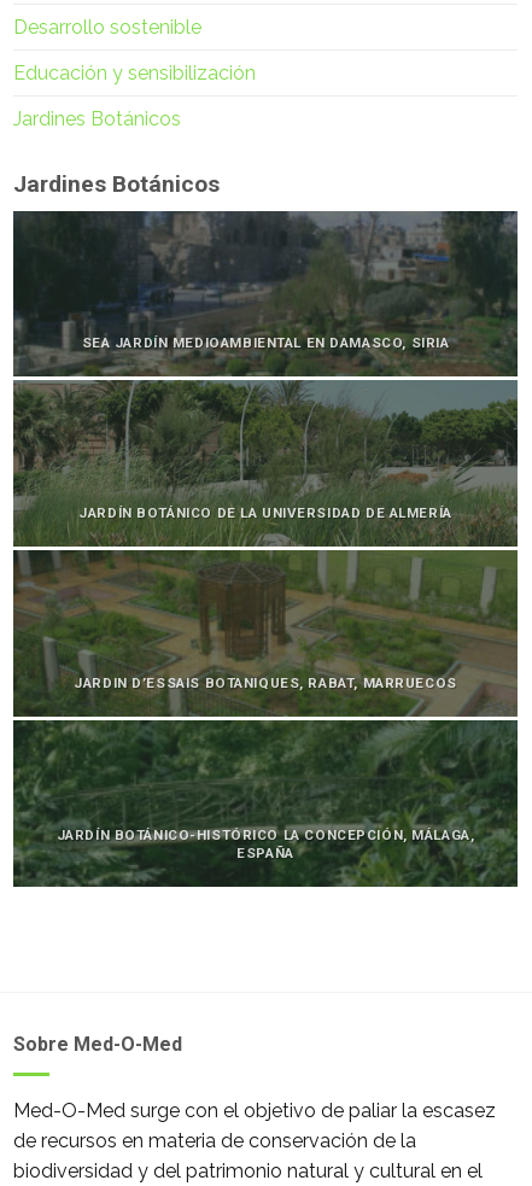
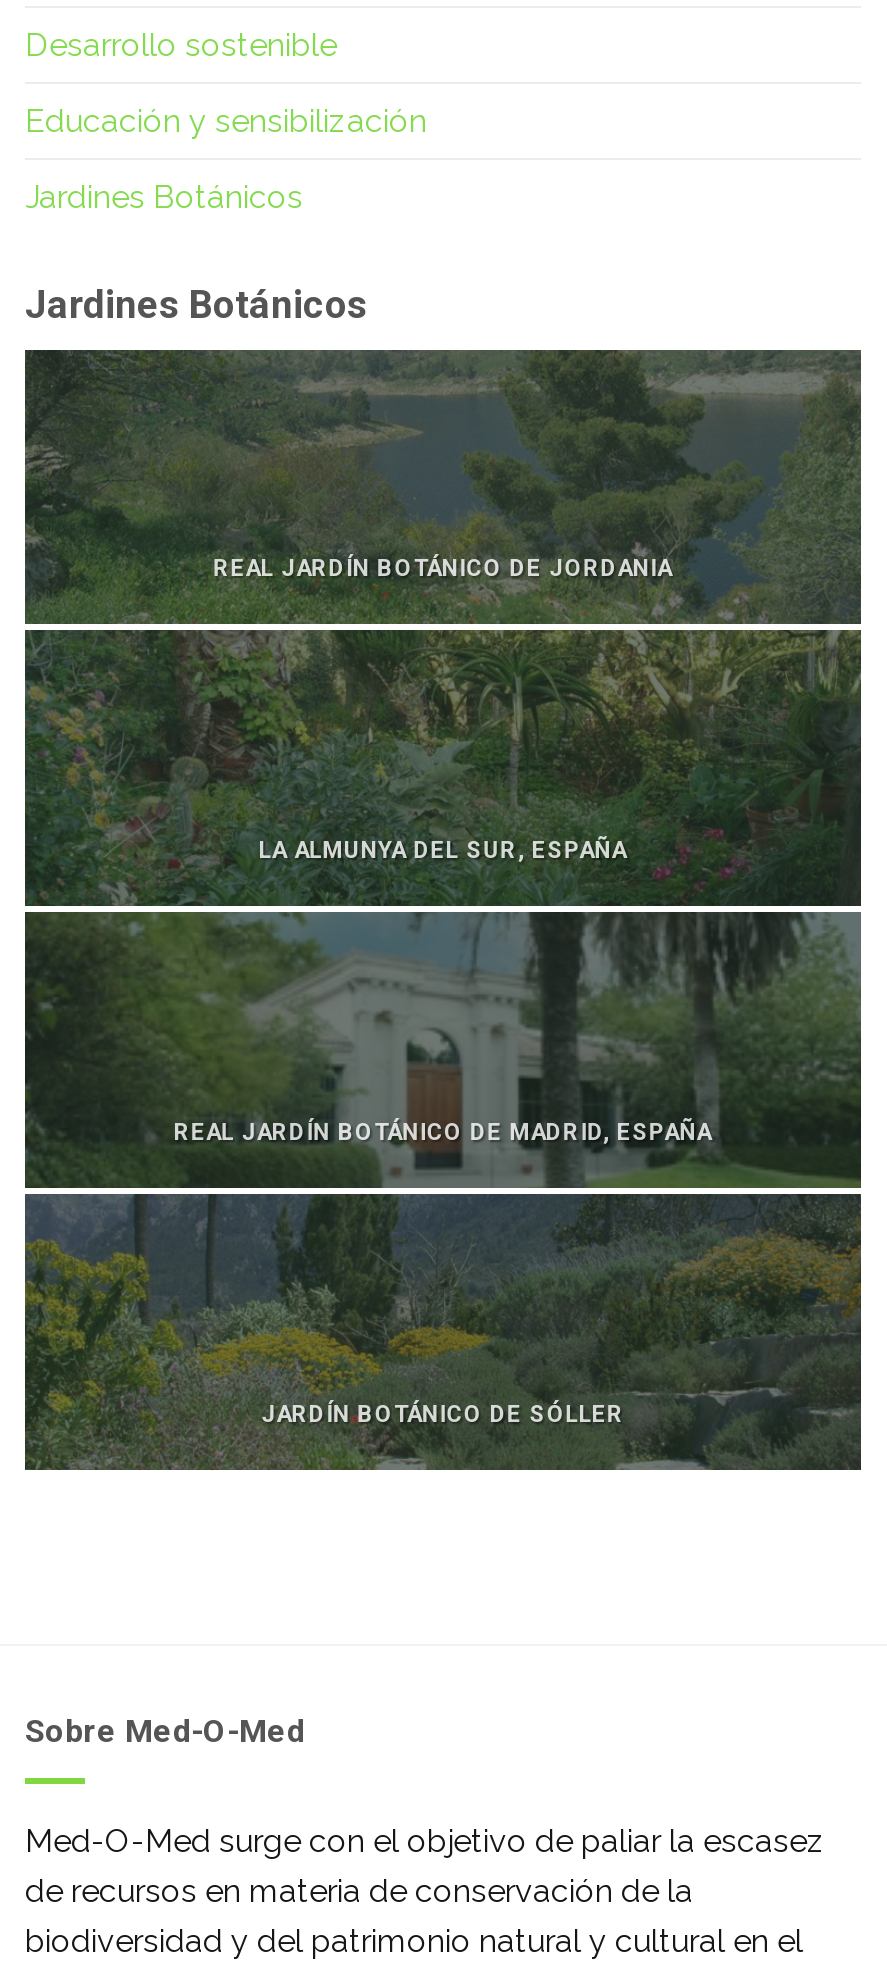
[13,211,518,887] [image] | SEA JARDÍN MEDIOAMBIENTAL EN DAMASCO, SIRIA -> [25,350,861,1470] [image] | REAL JARDÍN BOTÁNICO DE JORDANIA
[79,505,452,521] JARDÍN BOTÁNICO DE LA UNIVERSIDAD DE ALMERÍA -> [259,836,627,864] LA ALMUNYA DEL SUR, ESPAÑA
[74,675,457,691] JARDIN D’ESSAIS BOTANIQUES, RABAT, MARRUECOS -> [174,1118,712,1146] REAL JARDÍN BOTÁNICO DE MADRID, ESPAÑA
[56,827,475,862] JARDÍN BOTÁNICO-HISTÓRICO LA CONCEPCIÓN, MÁLAGA, | ESPAÑA -> [262,1400,624,1428] JARDÍN BOTÁNICO DE SÓLLER

